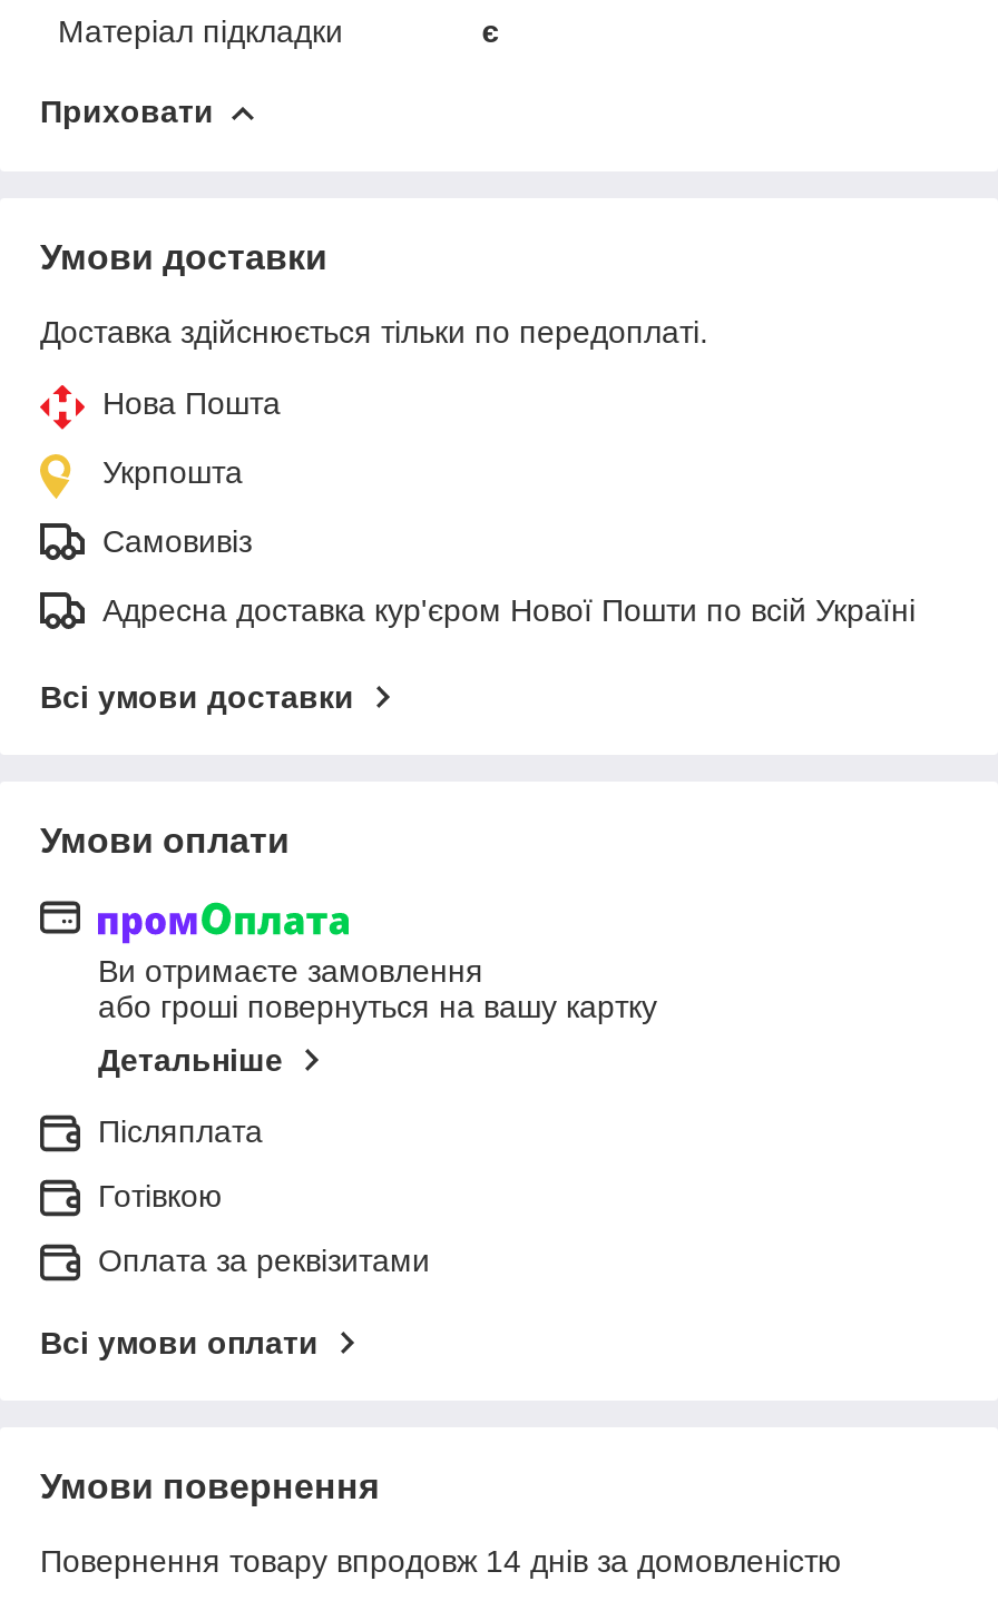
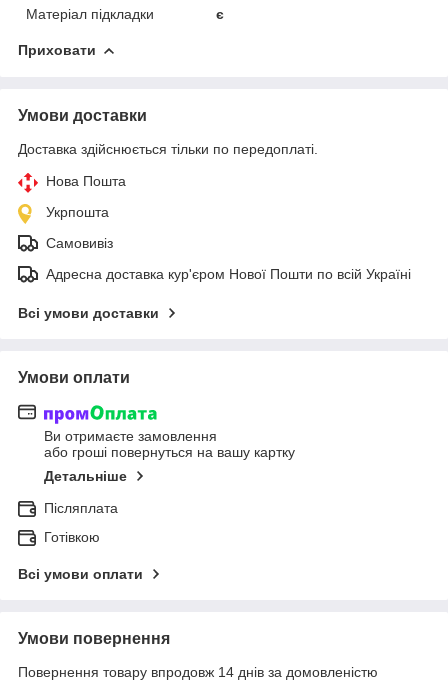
[98,1241,430,1277] Оплата за реквізитами -> none

